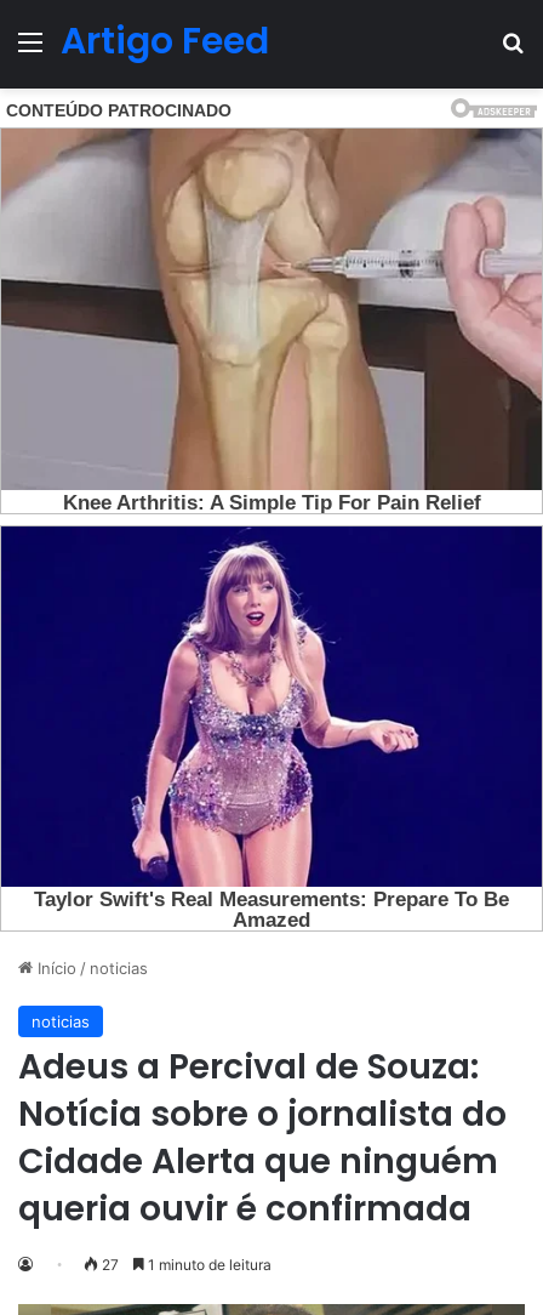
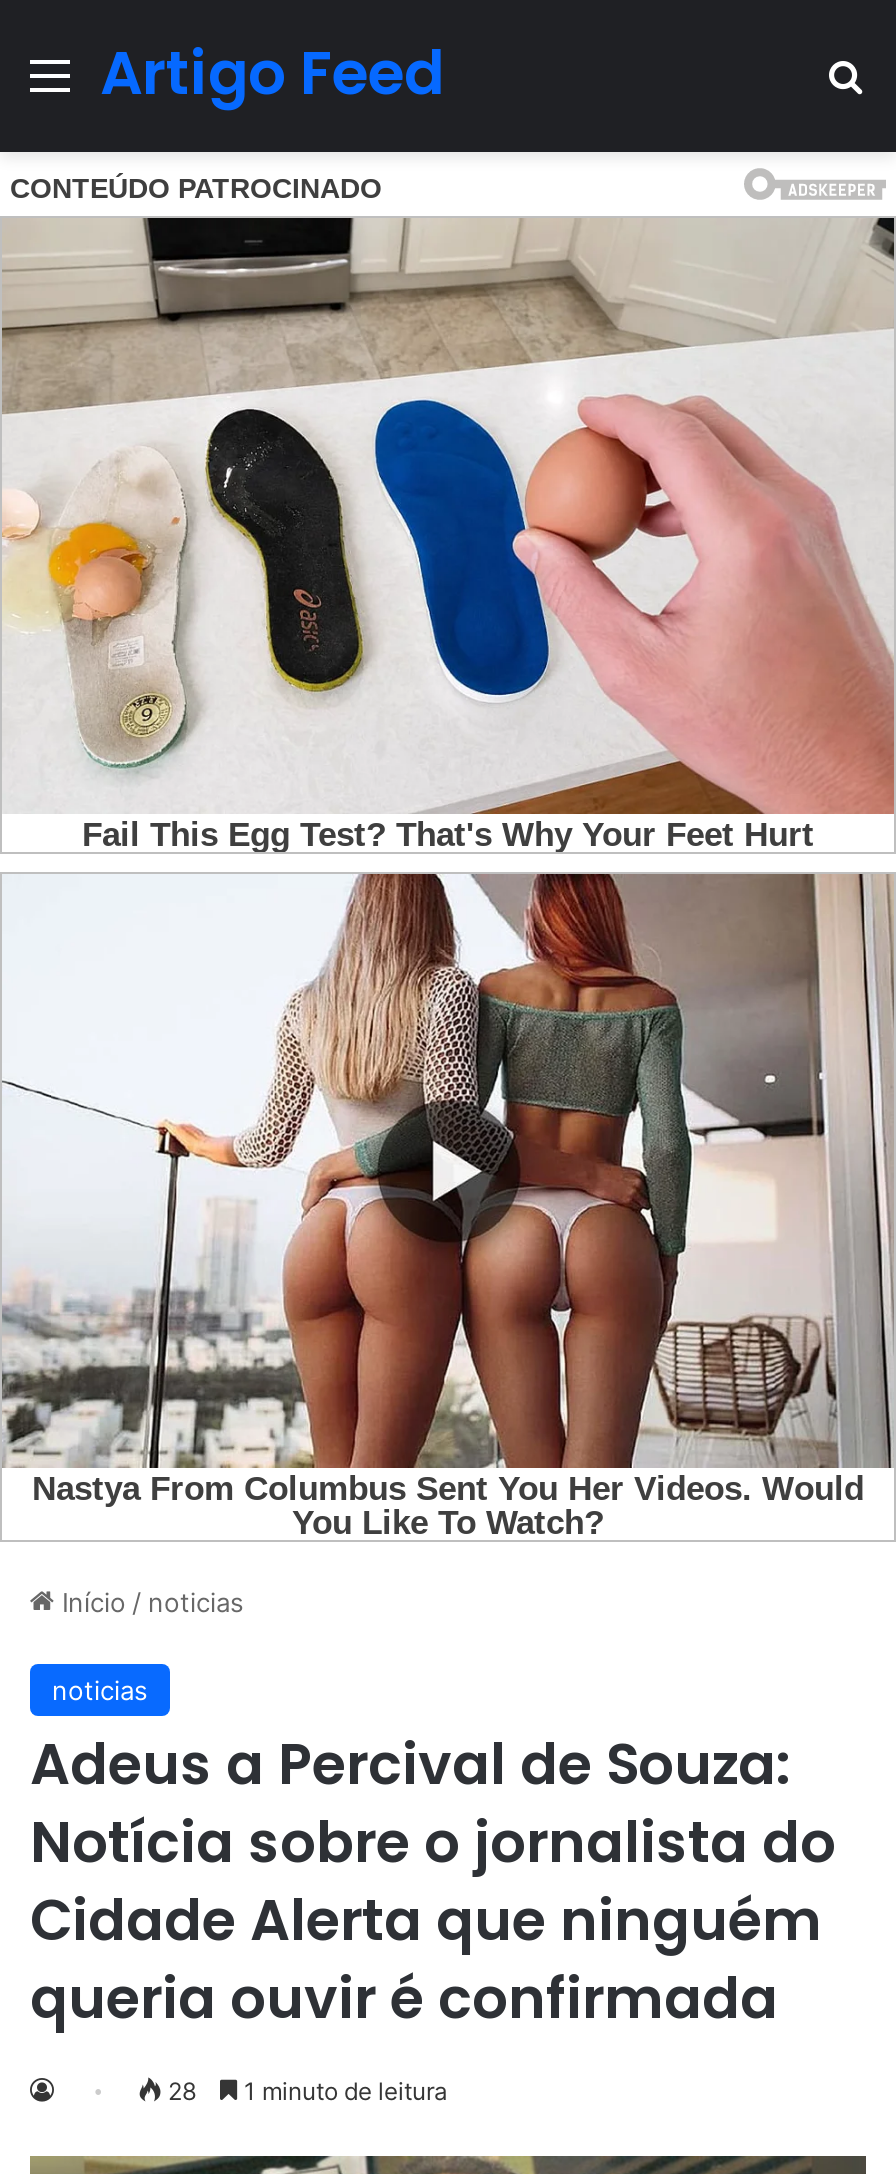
[4,127,539,514] [image] -> [6,216,890,854] [image]
[4,525,539,928] [image] -> [6,872,890,1536] [image]
[98,1255,271,1273] 27 1 minuto de leitura -> [162,2075,448,2105] 28 1 minuto de leitura

